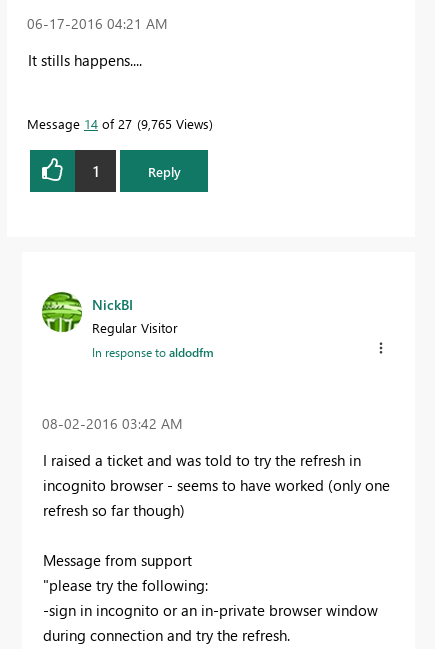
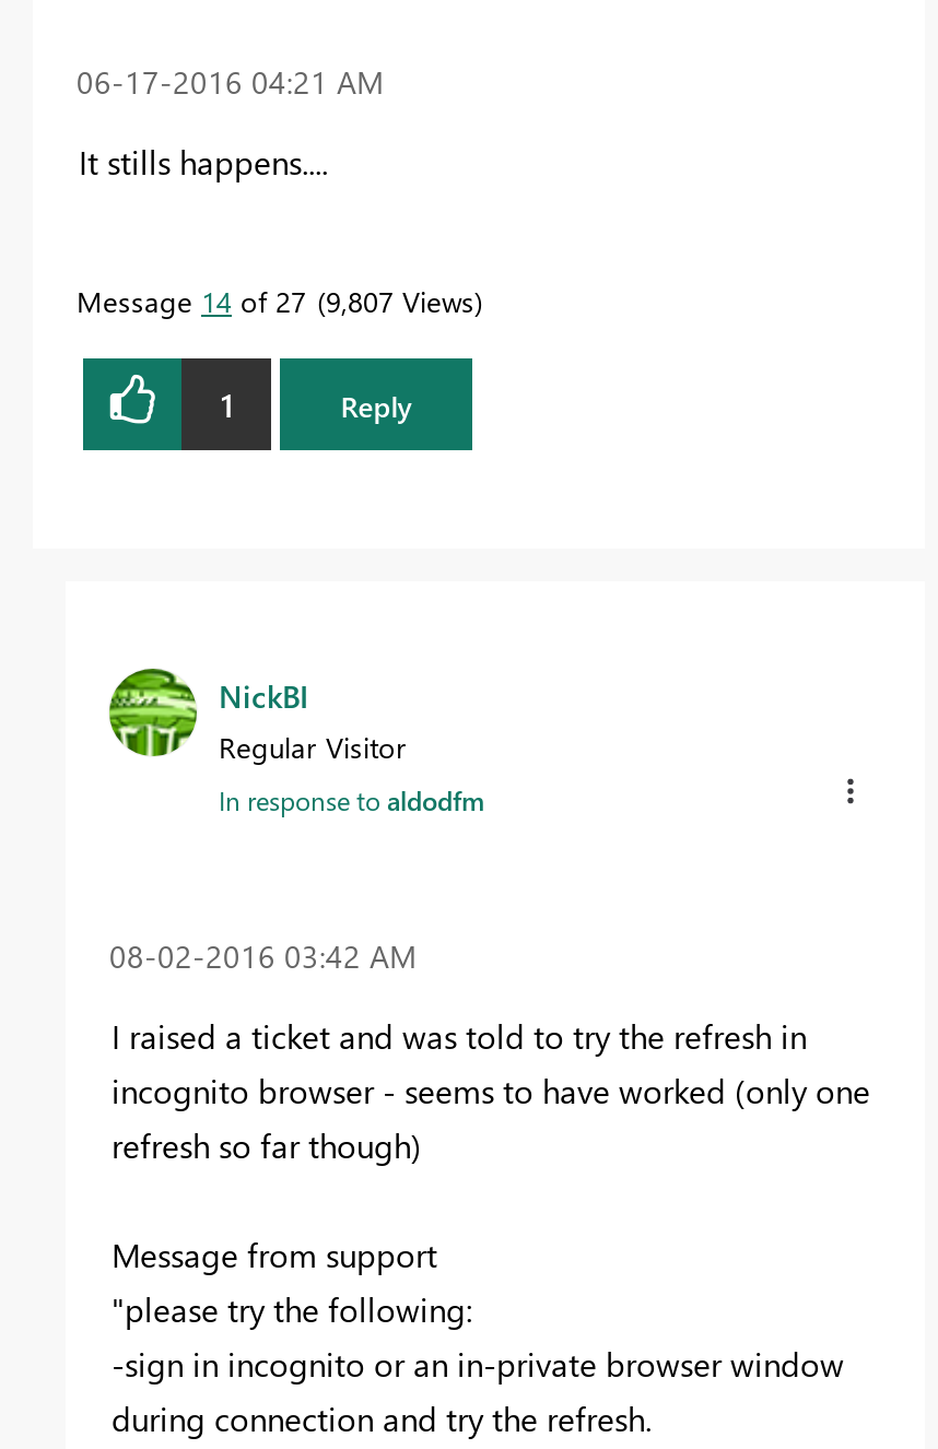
[27,115,209,132] Message 14 of 27 9,765 Views -> [77,282,474,319] Message 14 of 27 9,807 Views

